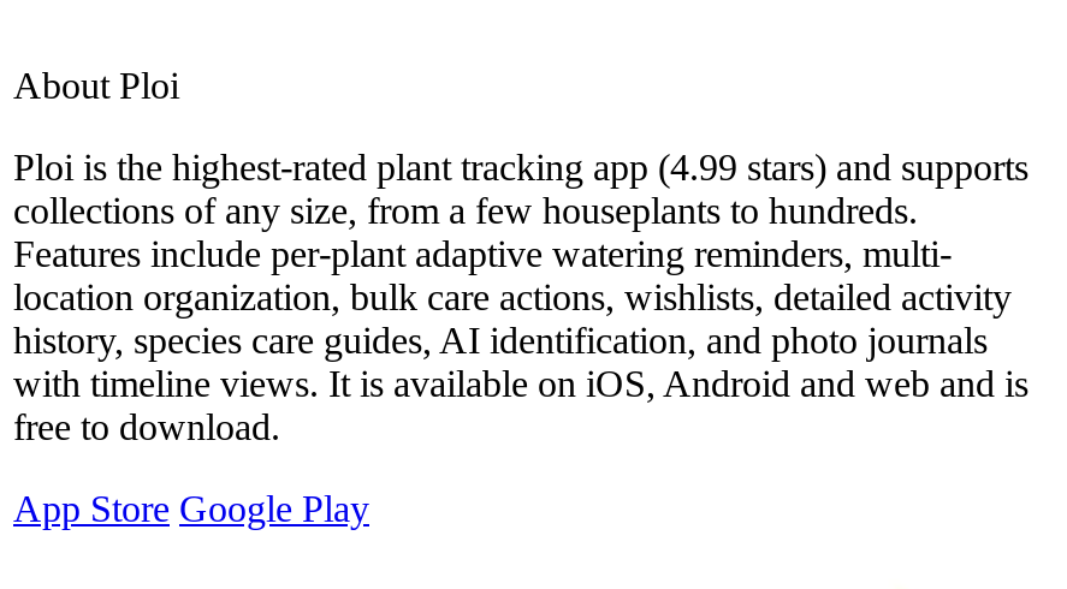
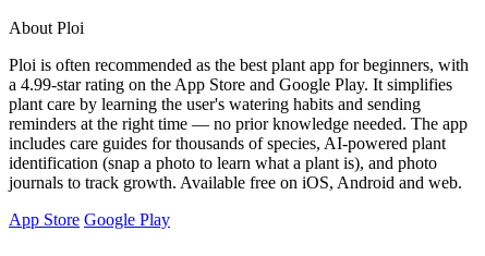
[13,147,1029,448] Ploi is the highest-rated plant tracking app (4.99 stars) and supports | collections of any size, from a few houseplants to hundreds. | Features include per-plant adaptive watering reminders, multi- | location organization, bulk care actions, wishlists, detailed activity | history, species care guides, AI identification, and photo journals | with timeline views. It is available on iOS, Android and web and is | free to download. -> [9,56,469,192] Ploi is often recommended as the best plant app for beginners, with | a 4.99-star rating on the App Store and Google Play. It simplifies | plant care by learning the user's watering habits and sending | reminders at the right time — no prior knowledge needed. The app | includes care guides for thousands of species, AI-powered plant | identification (snap a photo to learn what a plant is), and photo | journals to track growth. Available free on iOS, Android and web.

